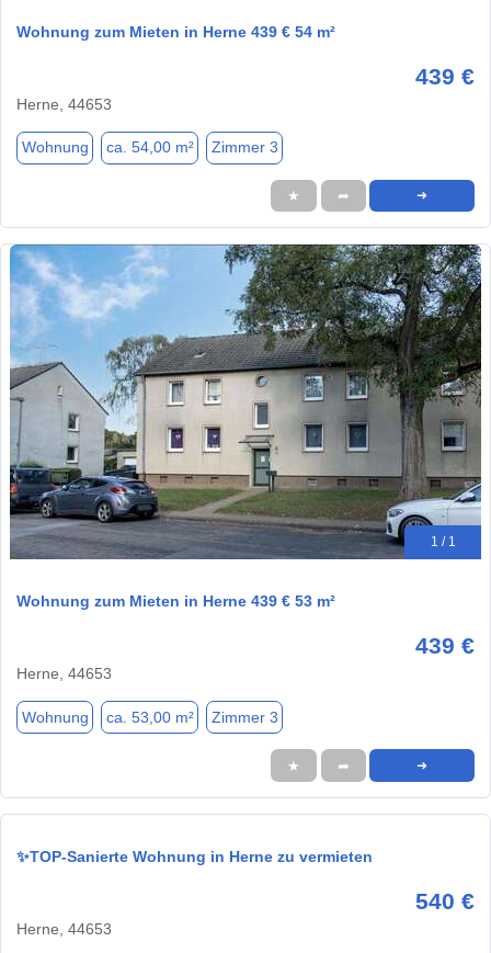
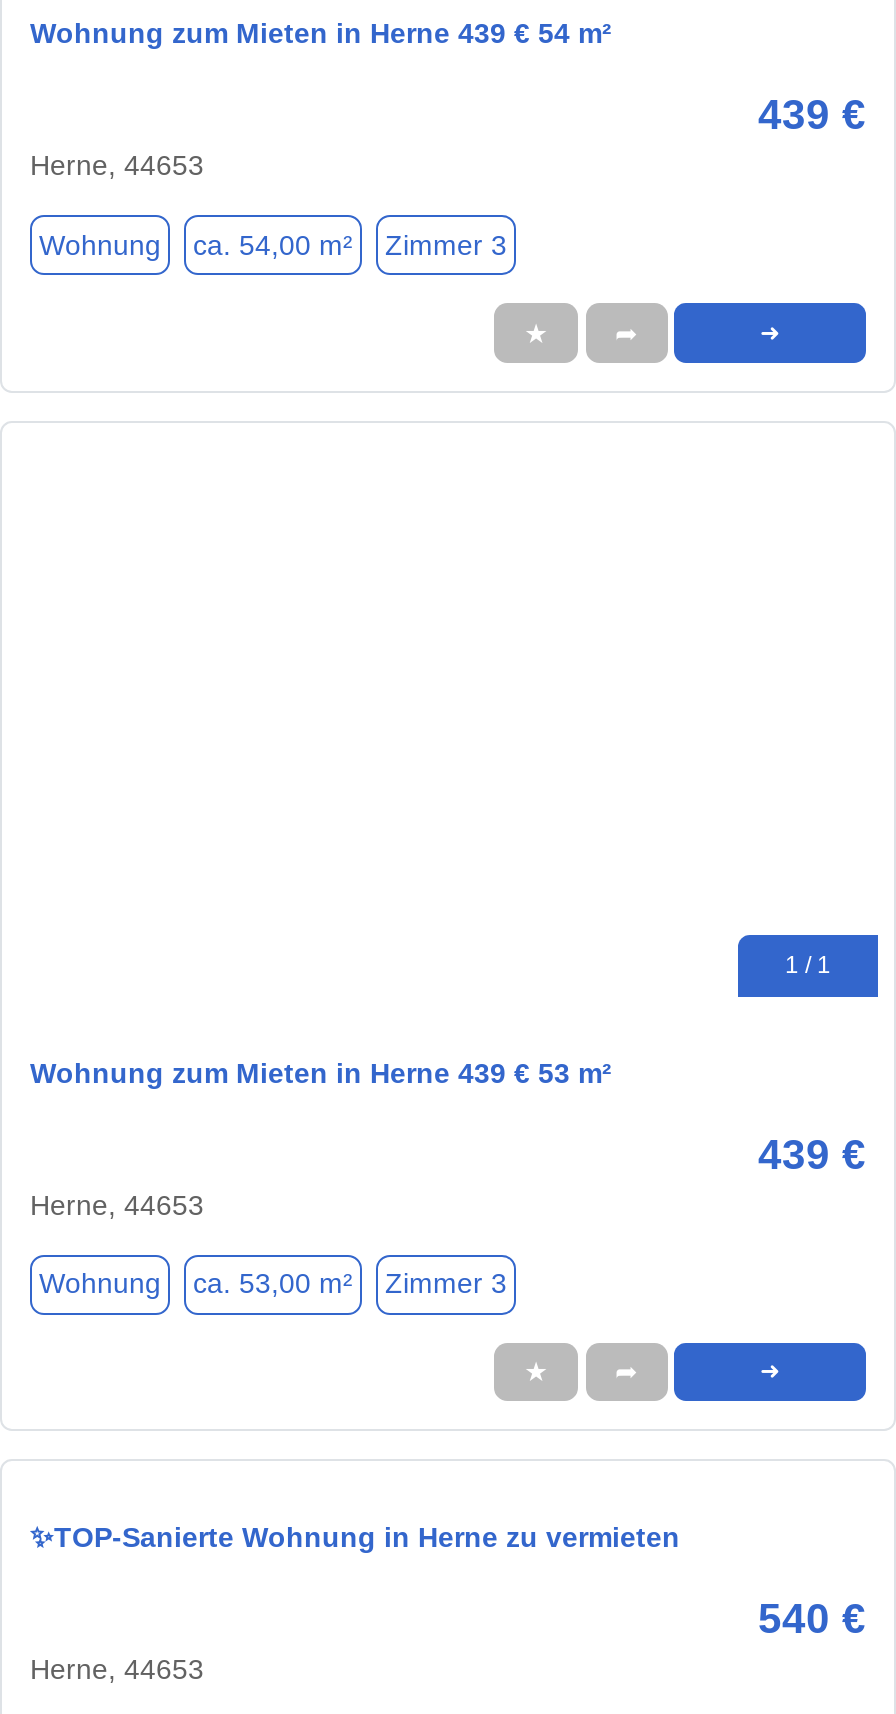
[9,243,482,560] [image] -> none

